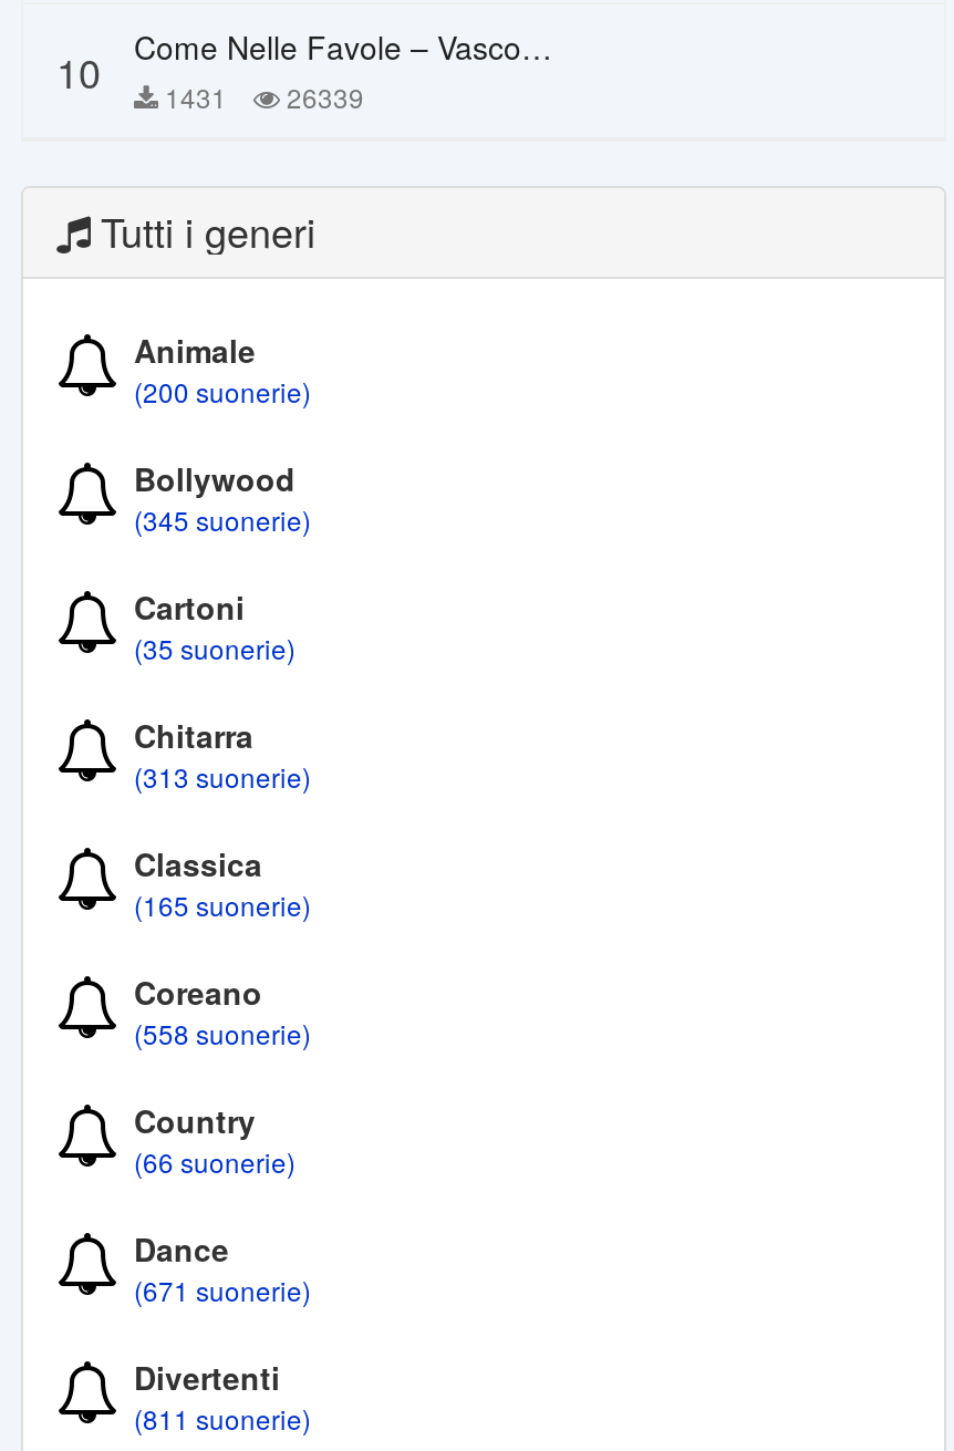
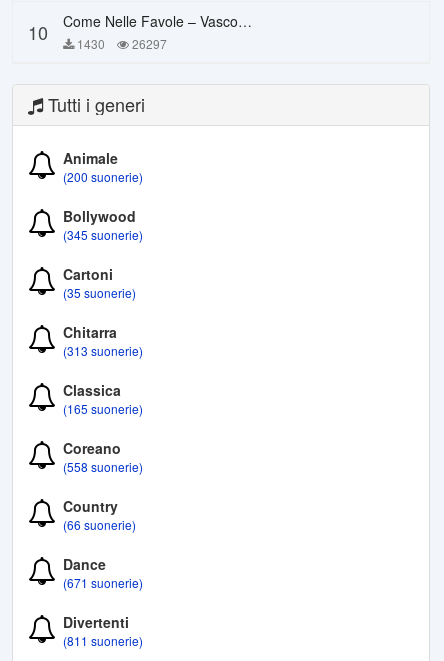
[158,77,253,115] 1431 -> [74,35,117,52] 1430
[280,77,364,115] 26339 -> [129,35,167,52] 26297

